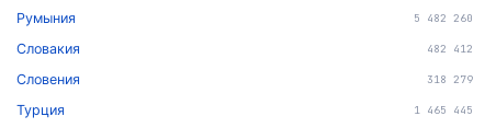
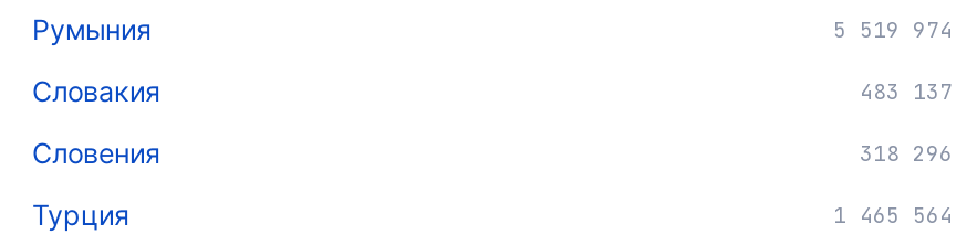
[414,11,473,25] 5 482 260 -> [833,15,953,44] 5 519 974
[427,42,473,56] 482 412 -> [860,77,953,106] 483 137
[427,72,473,86] 318 279 -> [860,139,953,168] 318 296
[414,103,473,117] 1 465 445 -> [833,201,953,230] 1 465 564

